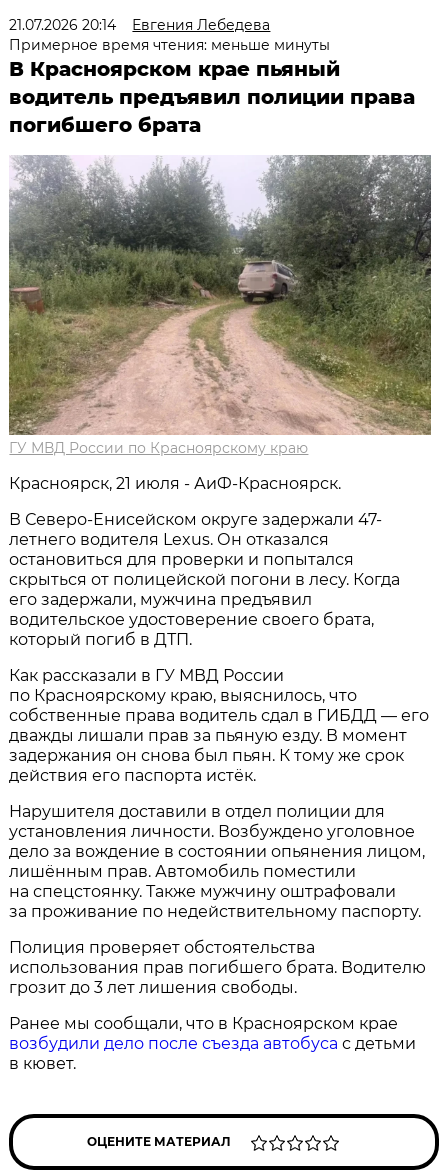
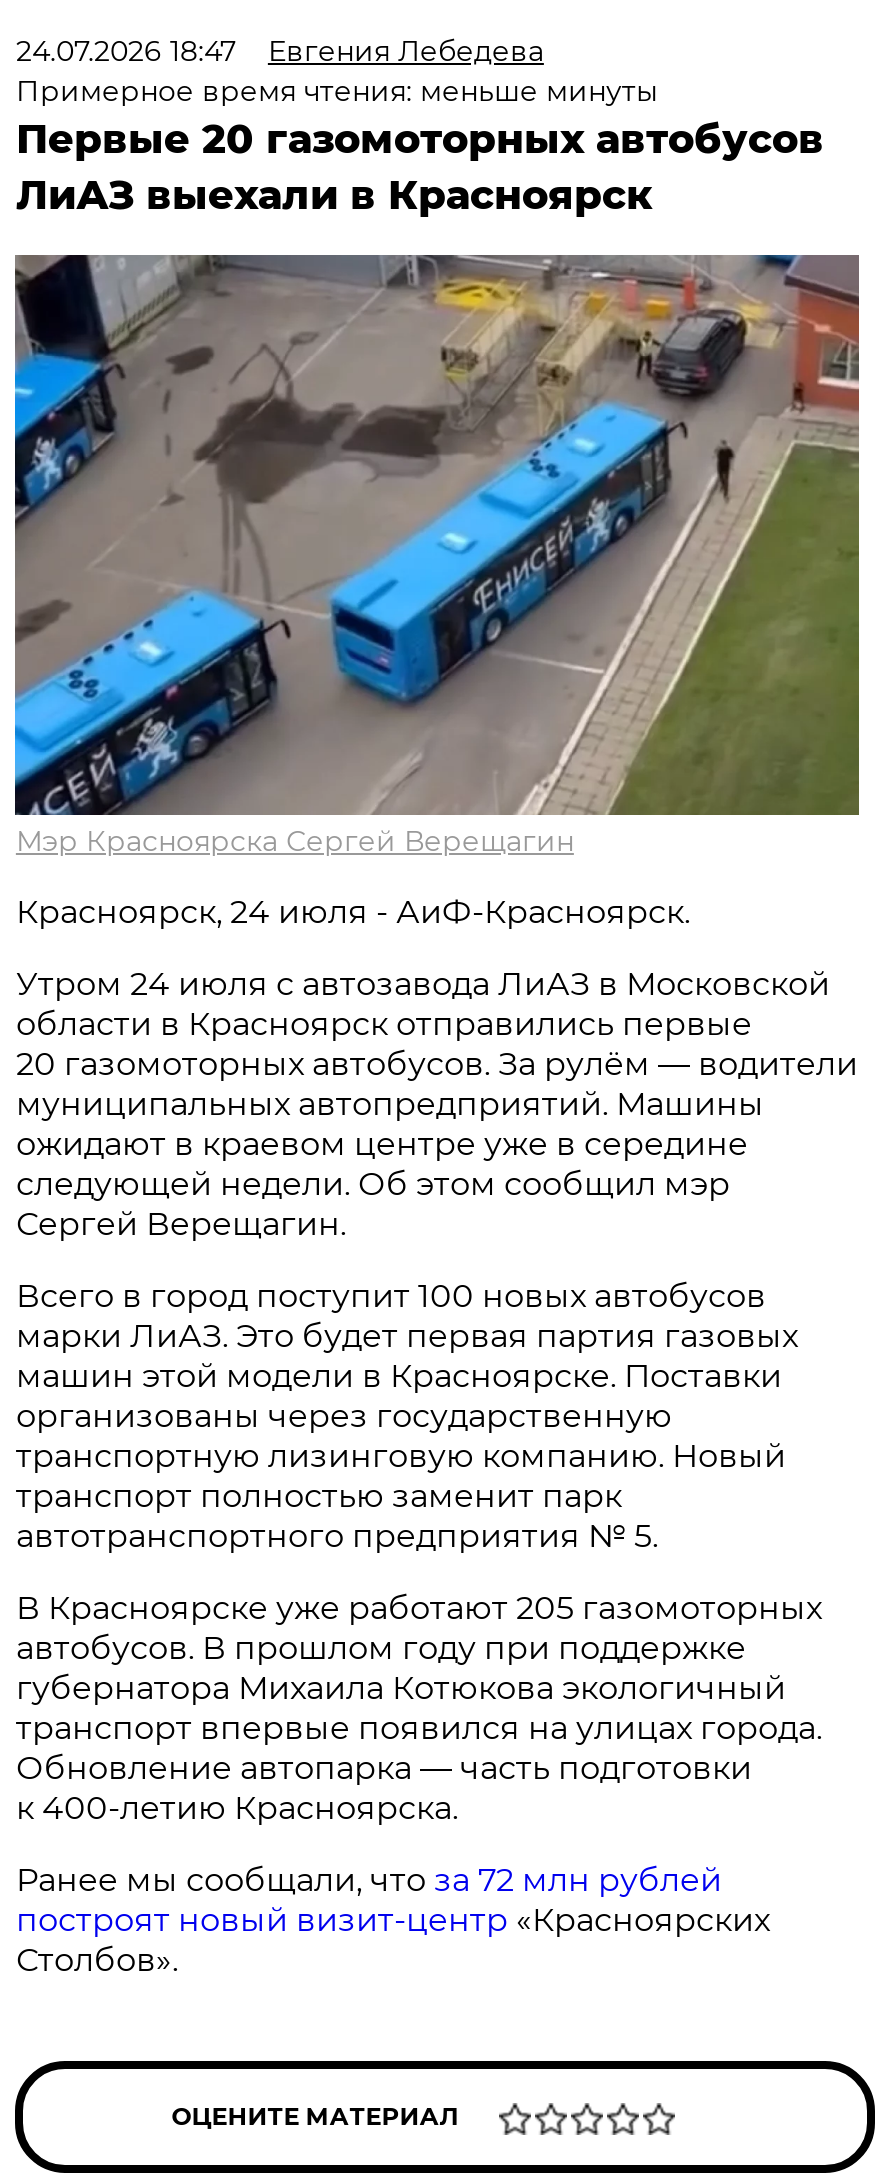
[9,16,270,34] 21.07.2026 20:14 Евгения Лебедева -> [16,33,544,69] 24.07.2026 18:47 Евгения Лебедева
[9,57,415,137] В Красноярском крае пьяный | водитель предъявил полиции права | погибшего брата -> [16,115,824,219] Первые 20 газомоторных автобусов | ЛиАЗ выехали в Красноярск
[9,154,432,1073] [image] | ГУ МВД России по Красноярскому краю | Красноярск, 21 июля - АиФ-Красноярск. | В Северо-Енисейском округе задержали 47- | летнего водителя Lexus. Он отказался | остановиться для проверки и попытался | скрыться от полицейской погони в лесу. Когда | его задержали, мужчина предъявил | водительское удостоверение своего брата, | который погиб в ДТП. | Как рассказали в ГУ МВД России | по Красноярскому краю, выяснилось, что | собственные права водитель сдал в ГИБДД — его | дважды лишали прав за пьяную езду. В момент | задержания он снова был пьян. К тому же срок | действия его паспорта истёк. | Нарушителя доставили в отдел полиции для | установления личности. Возбуждено уголовное | дело за вождение в состоянии опьянения лицом, | лишённым прав. Автомобиль поместили | на спецстоянку. Также мужчину оштрафовали | за проживание по недействительному паспорту. | Полиция проверяет обстоятельства | использования прав погибшего брата. Водителю | грозит до 3 лет лишения свободы. | Ранее мы сообщали, что в Красноярском крае | возбудили дело после съезда автобуса с детьми | в кювет. -> [13,253,859,1980] [image] | Мэр Красноярска Сергей Верещагин | Красноярск, 24 июля - АиФ-Красноярск. | Утром 24 июля с автозавода ЛиАЗ в Московской | области в Красноярск отправились первые | 20 газомоторных автобусов. За рулём — водители | муниципальных автопредприятий. Машины | ожидают в краевом центре уже в середине | следующей недели. Об этом сообщил мэр | Сергей Верещагин. | Всего в город поступит 100 новых автобусов | марки ЛиАЗ. Это будет первая партия газовых | машин этой модели в Красноярске. Поставки | организованы через государственную | транспортную лизинговую компанию. Новый | транспорт полностью заменит парк | автотранспортного предприятия № 5. | В Красноярске уже работают 205 газомоторных | автобусов. В прошлом году при поддержке | губернатора Михаила Котюкова экологичный | транспорт впервые появился на улицах города. | Обновление автопарка — часть подготовки | к 400-летию Красноярска. | Ранее мы сообщали, что за 72 млн рублей | построят новый визит-центр «Красноярских | Столбов».

